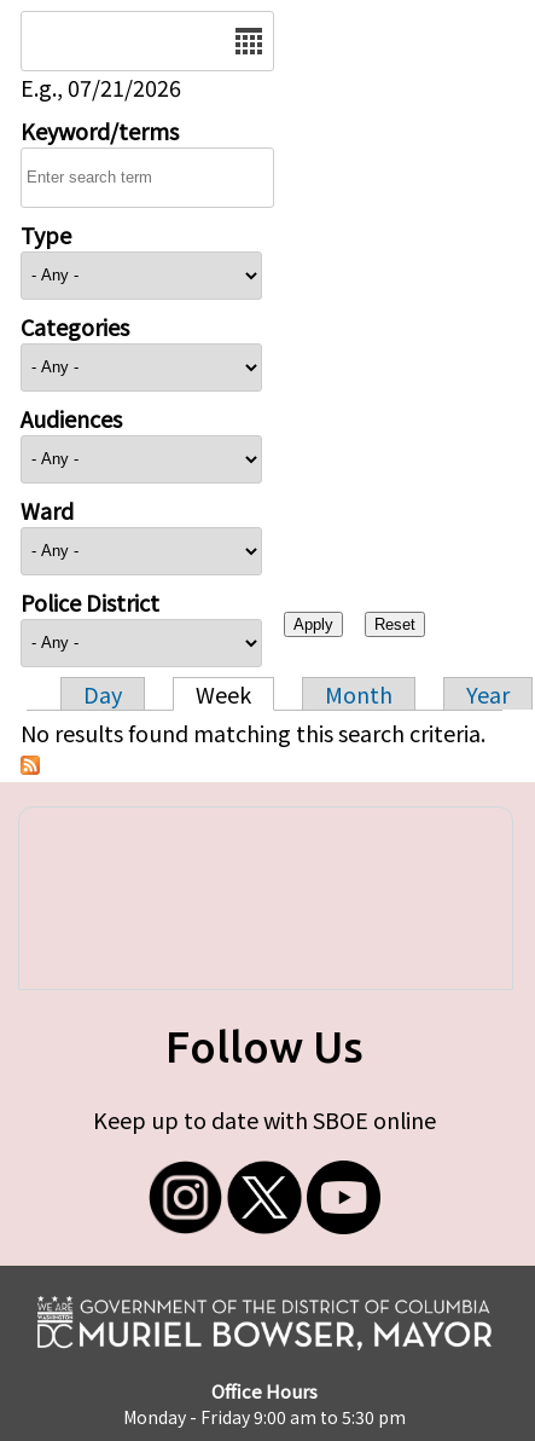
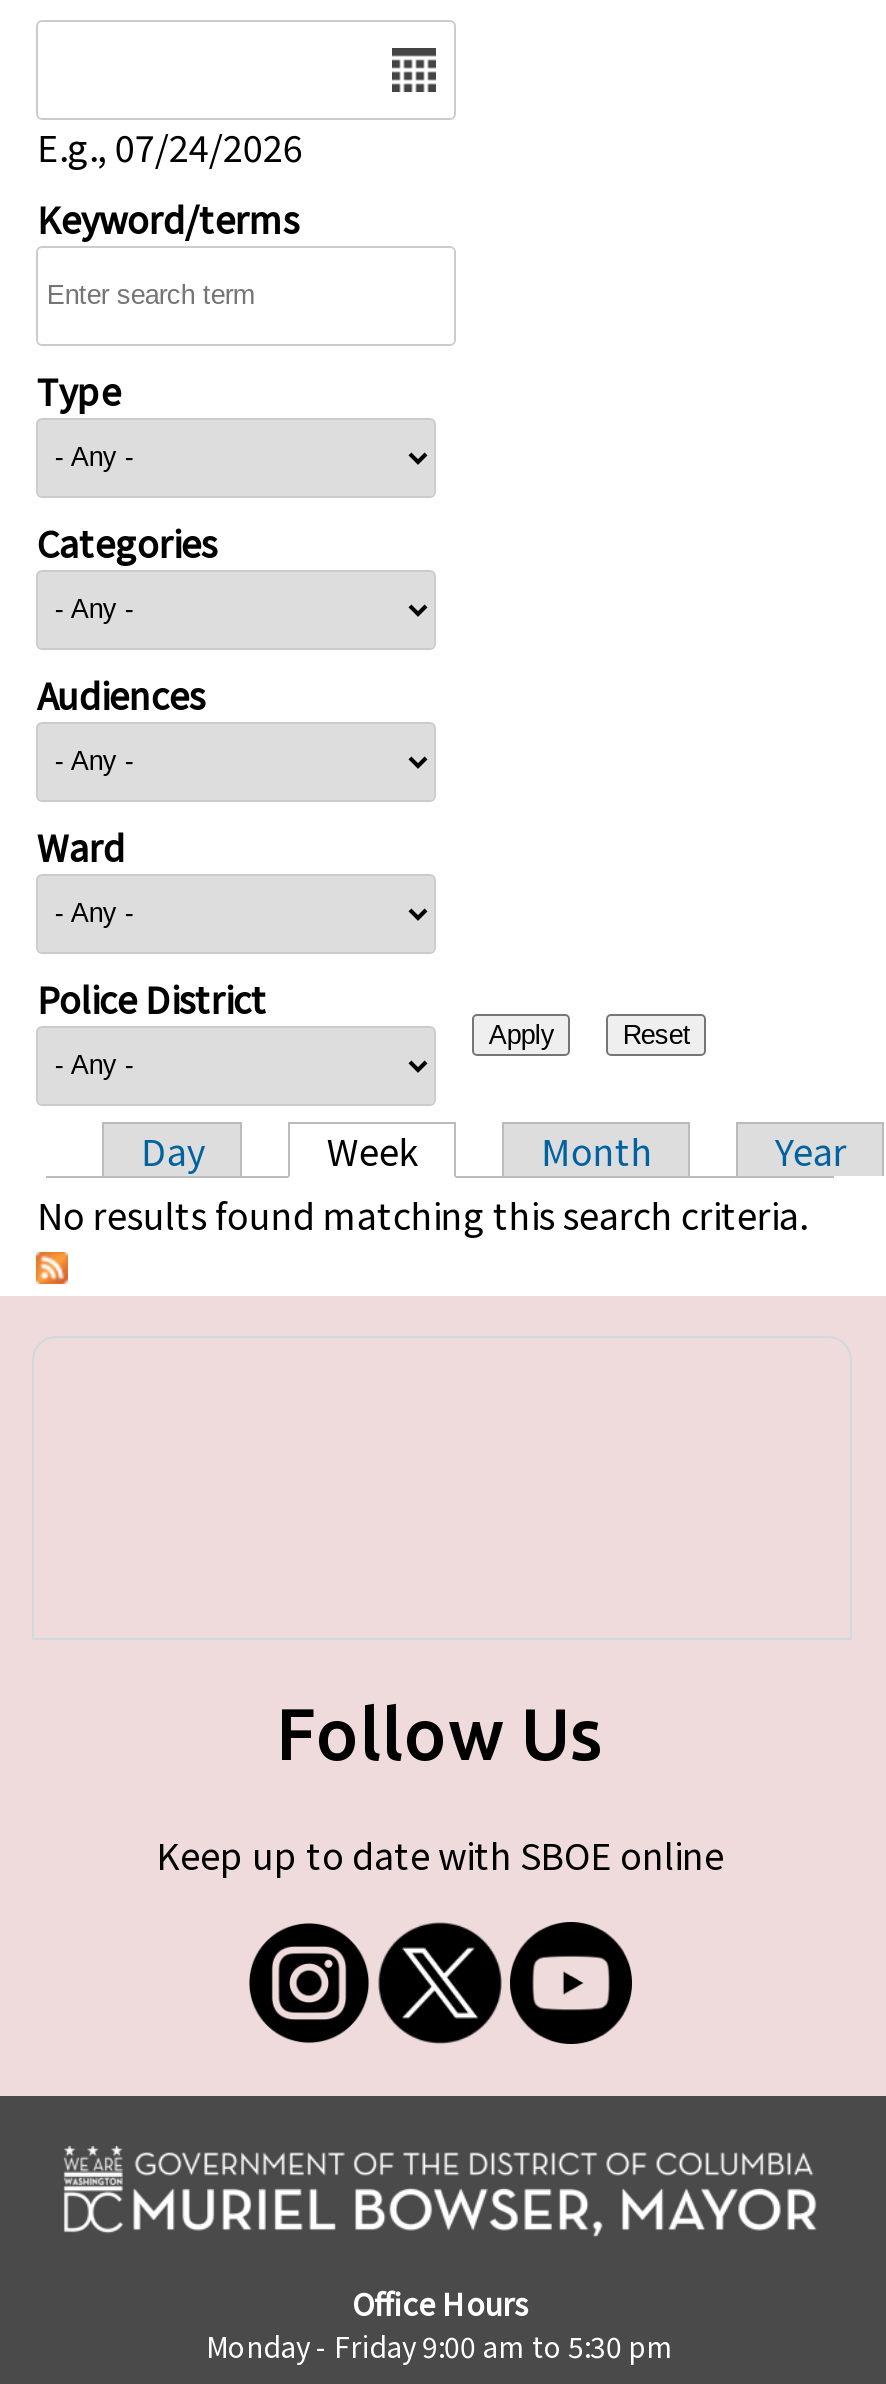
[21,71,182,102] E.g., 07/21/2026 -> [37,119,303,171] E.g., 07/24/2026

